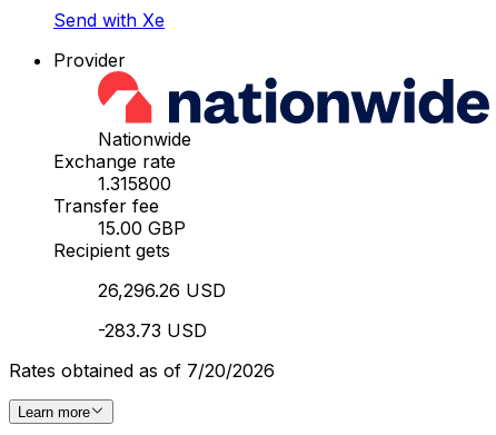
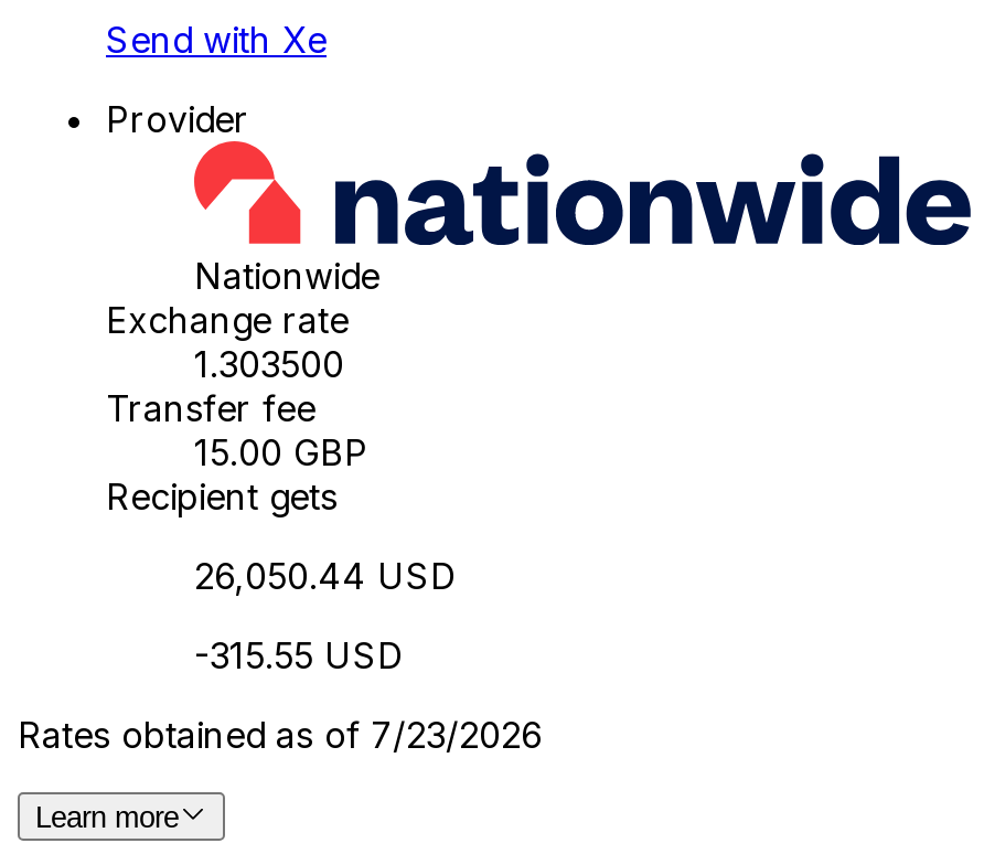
[98,172,171,195] 1.315800 -> [194,342,344,386] 1.303500
[98,279,226,301] 26,296.26 USD -> [194,554,457,598] 26,050.44 USD
[98,319,207,342] -283.73 USD -> [194,633,404,677] -315.55 USD
[9,359,275,382] Rates obtained as of 7/20/2026 -> [18,713,543,757] Rates obtained as of 7/23/2026

